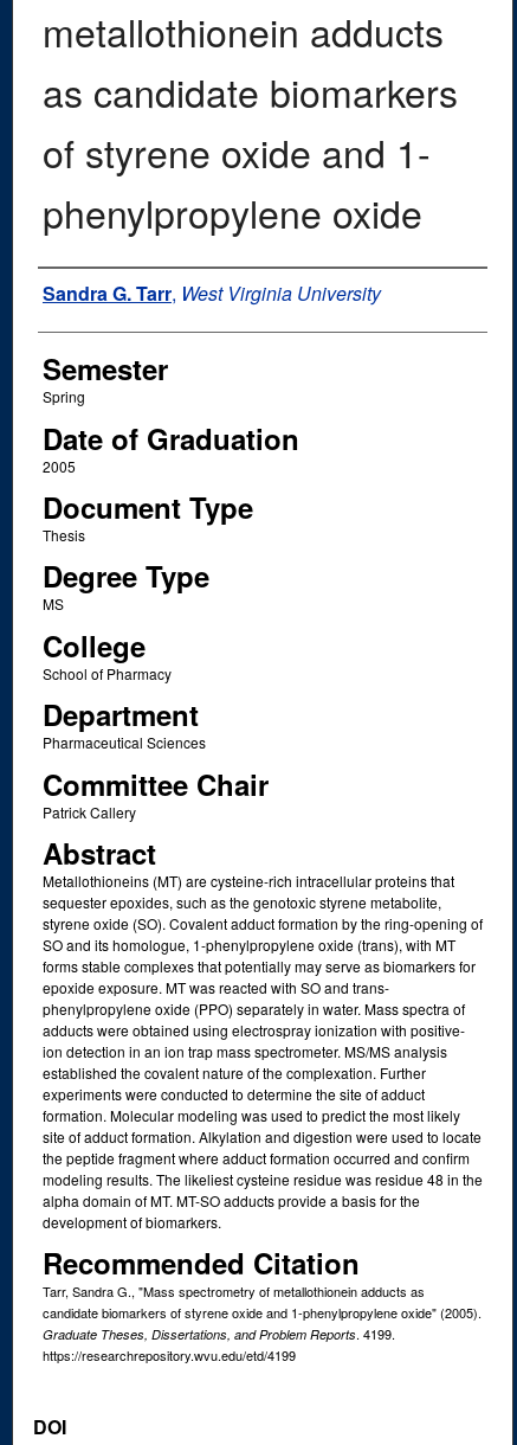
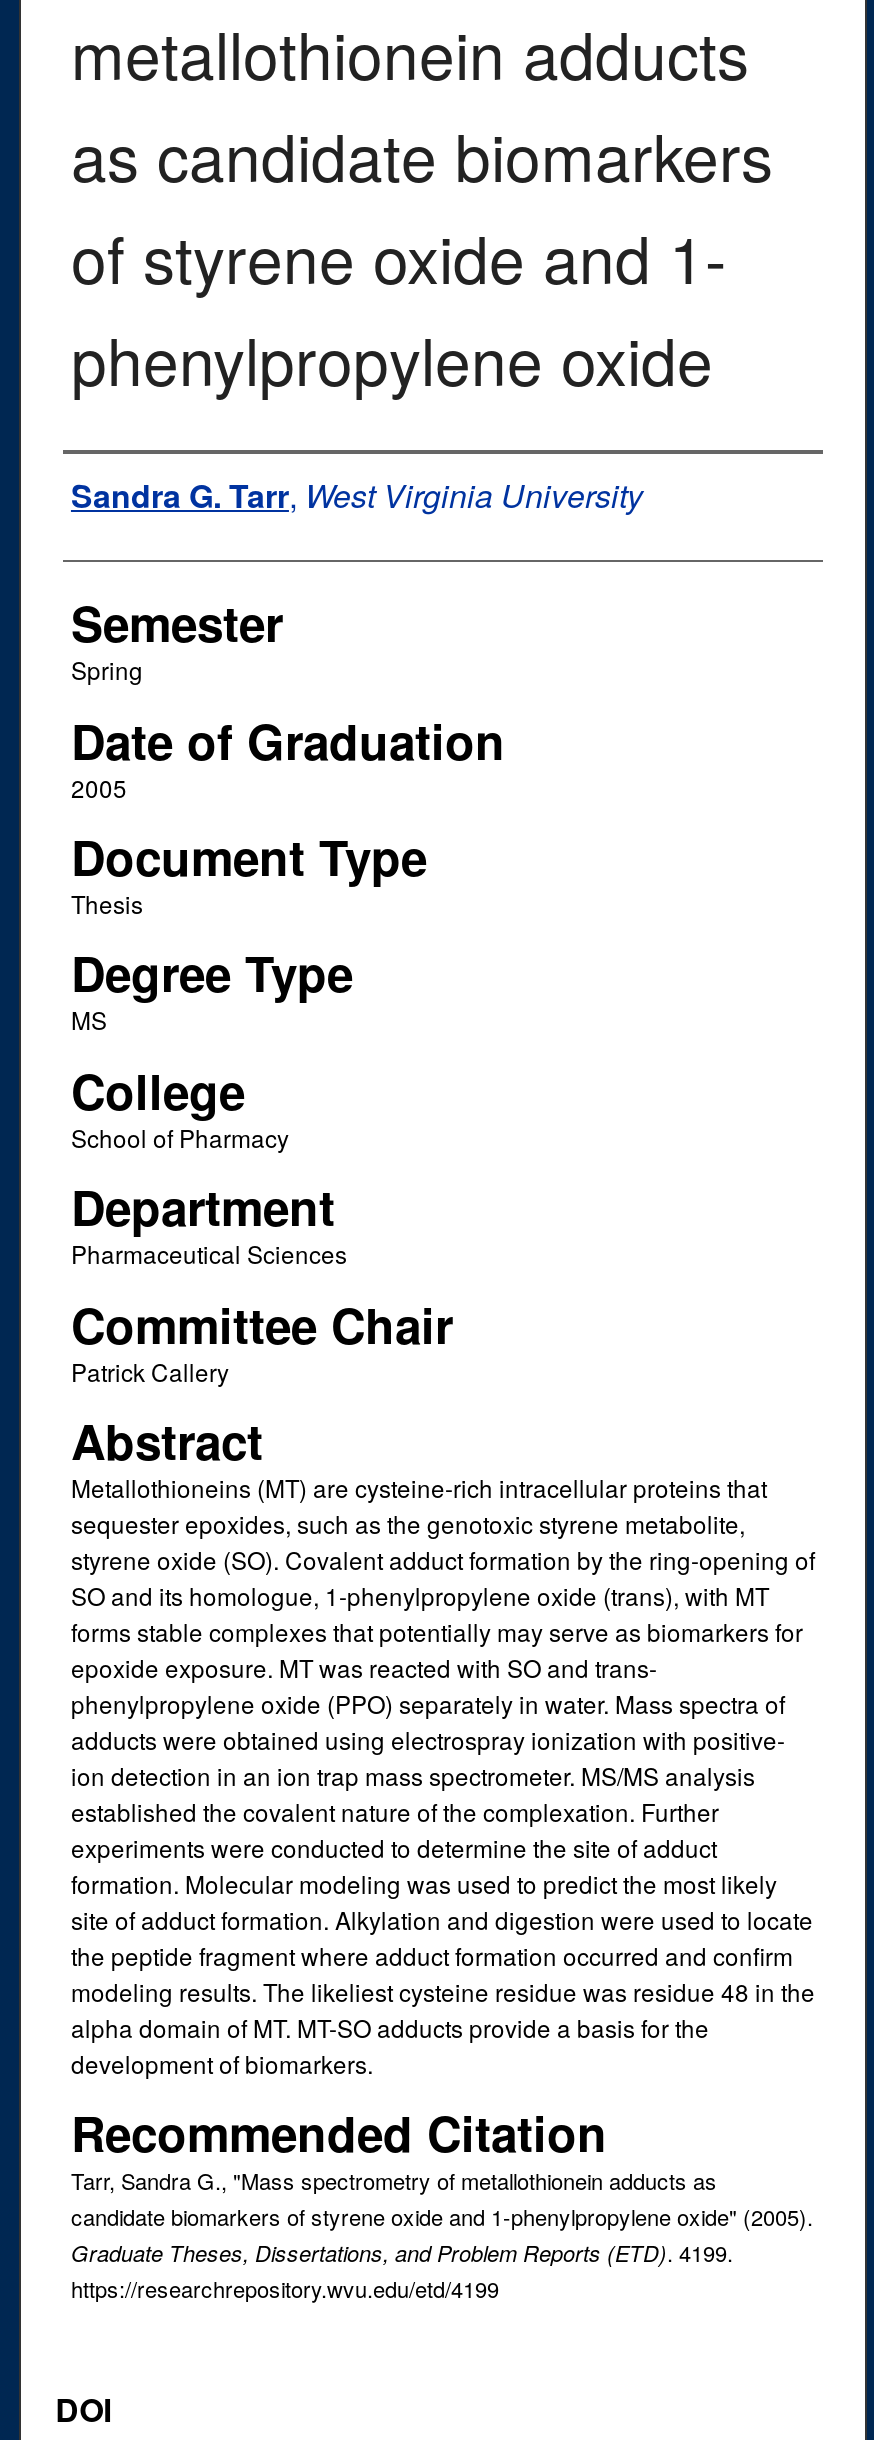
[43,1325,395,1344] Graduate Theses, Dissertations, and Problem Reports. 4199. -> [71,2237,733,2269] Graduate Theses, Dissertations, and Problem Reports (ETD). 4199.

